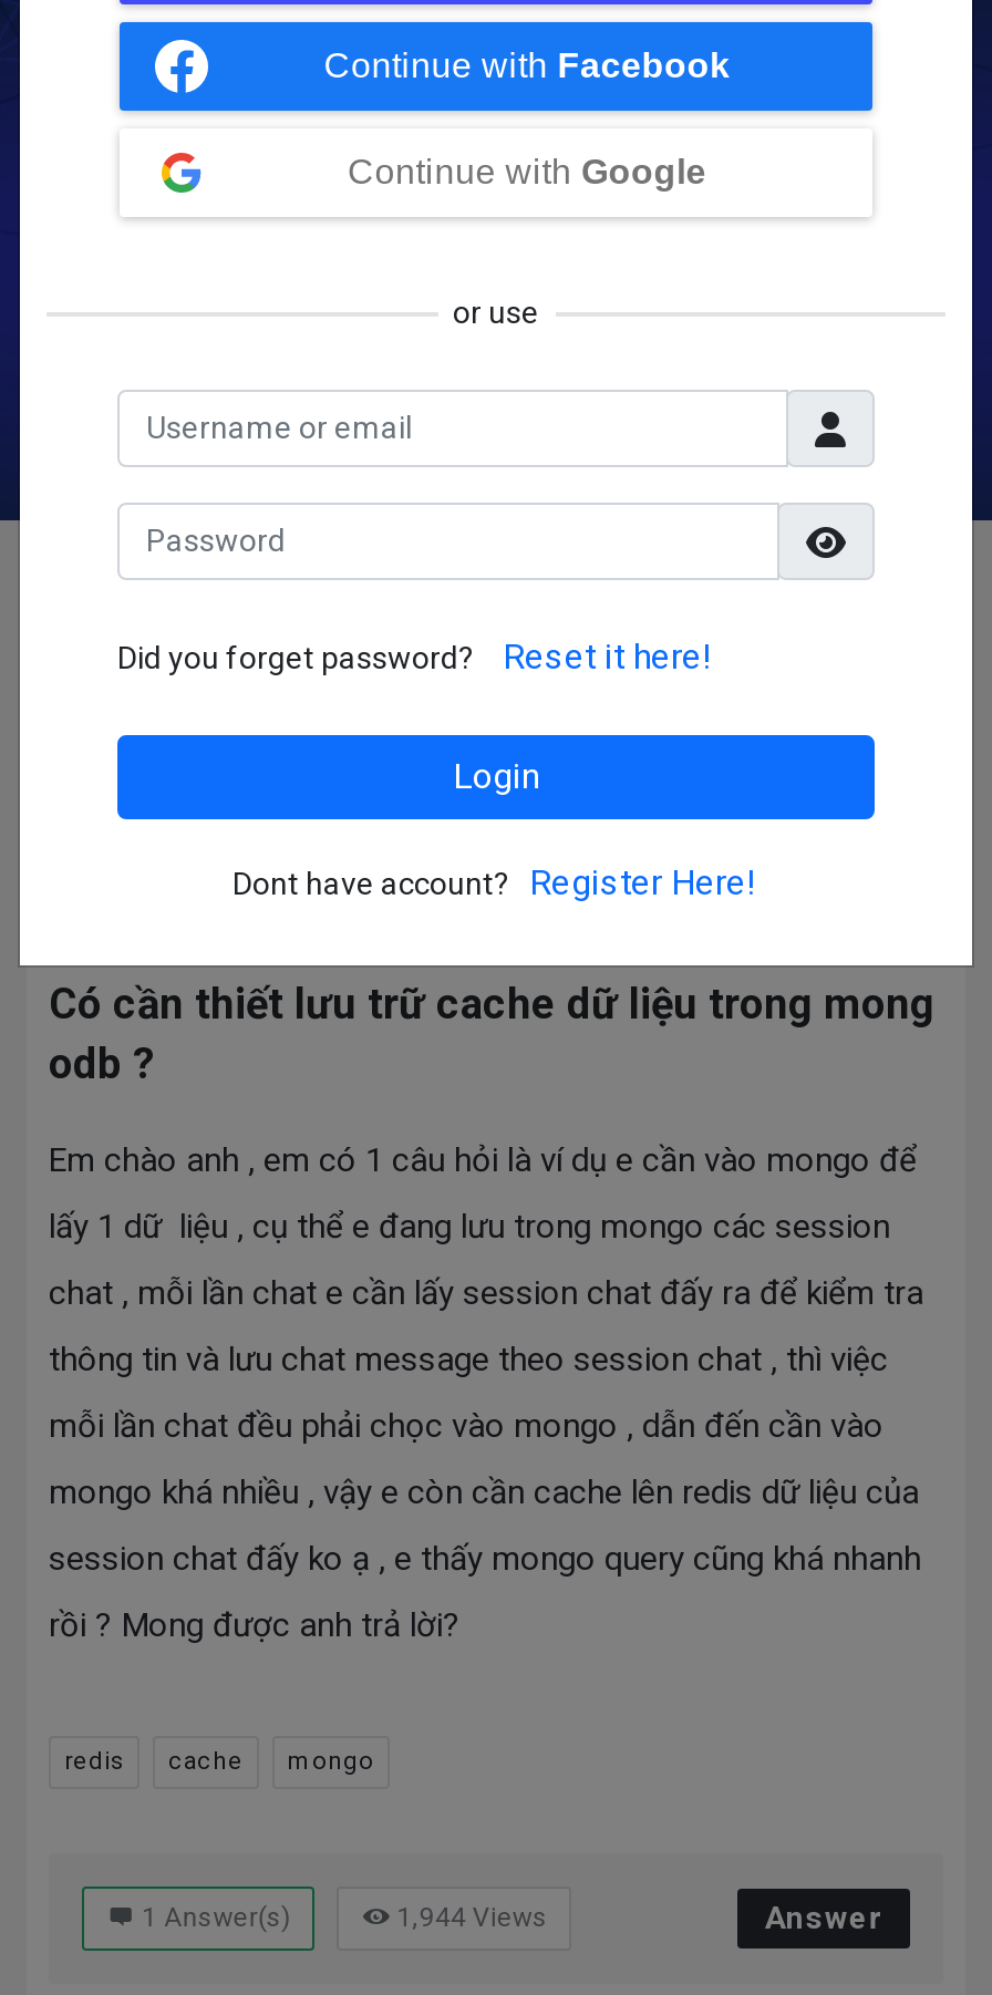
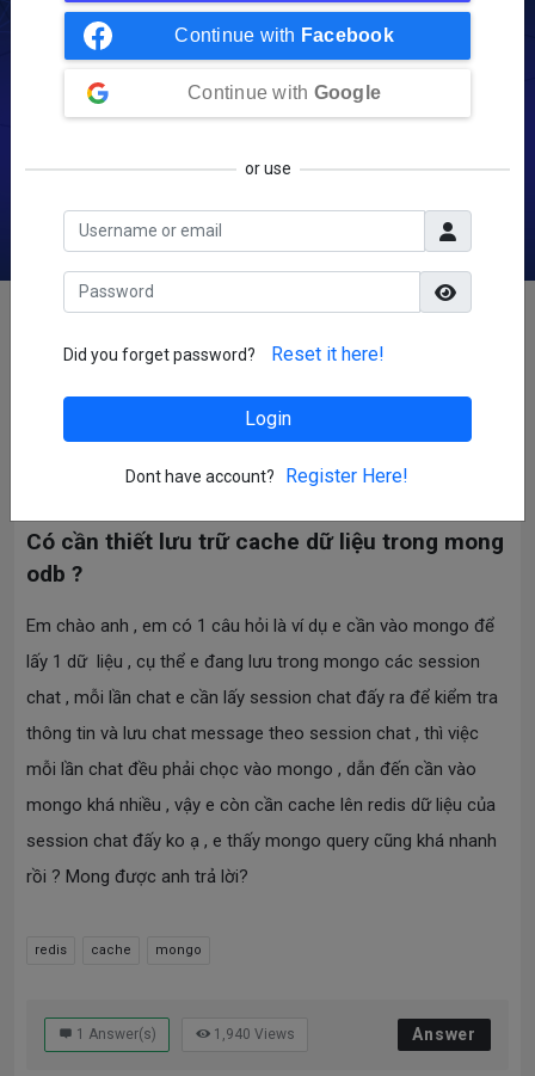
[397,1902,548,1933] 1,944 Views -> [214,1026,295,1043] 1,940 Views

